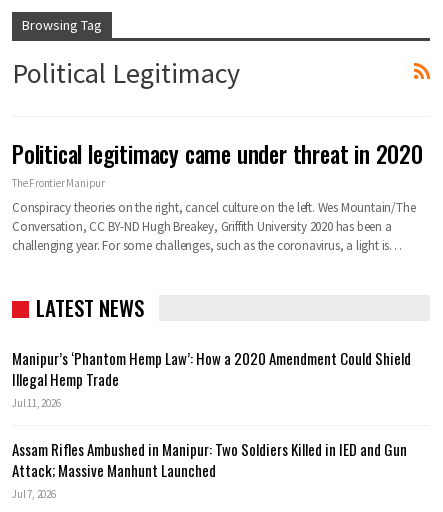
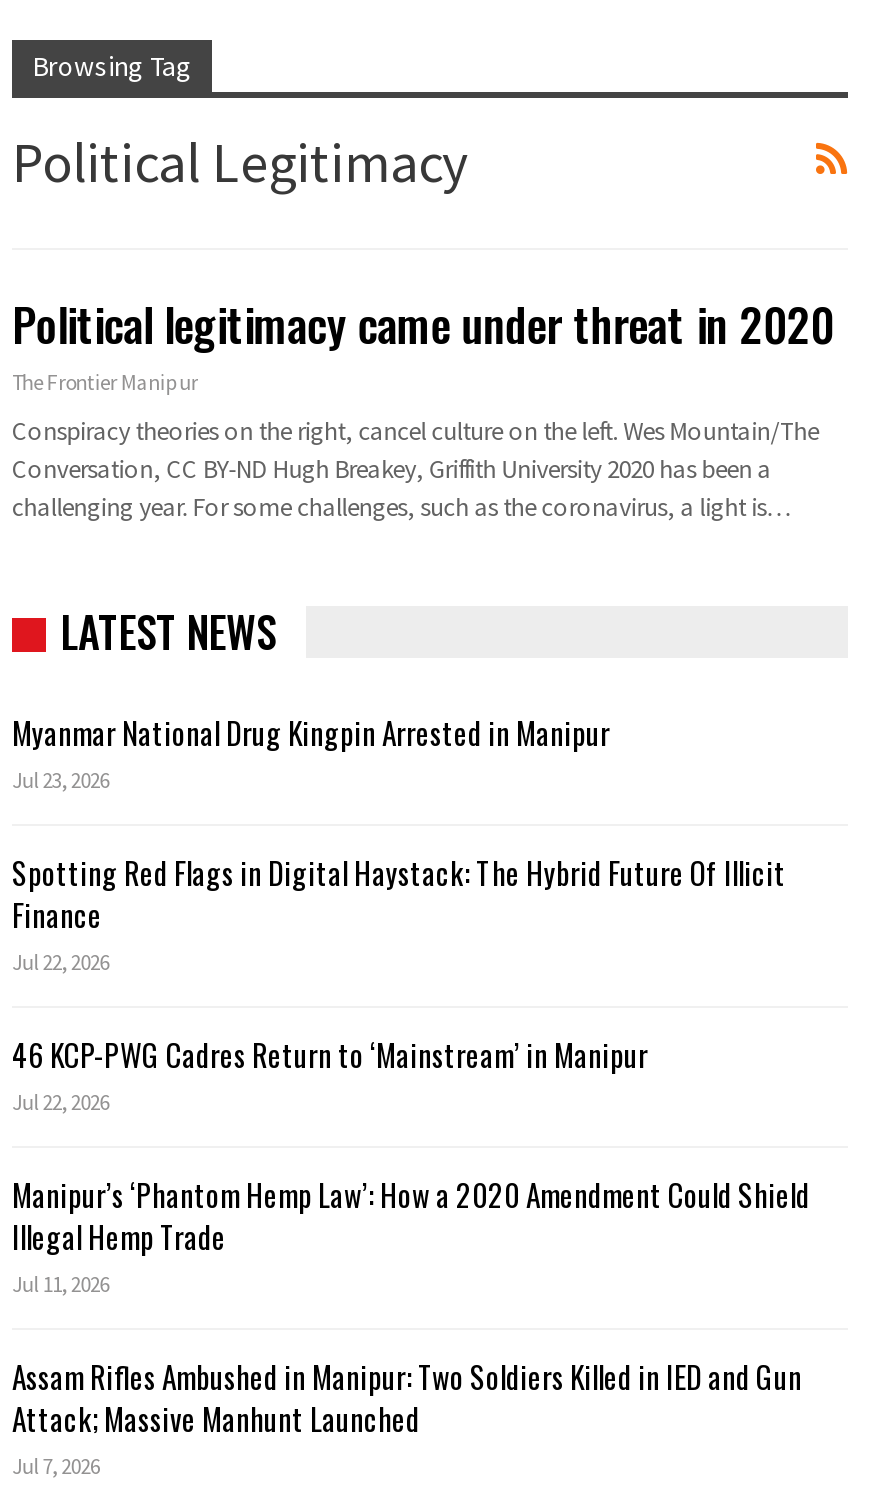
none -> [12,709,786,1115] Myanmar National Drug Kingpin Arrested in Manipur | Jul 23, 2026 | Spotting Red Flags in Digital Haystack: The Hybrid Future Of Illicit | Finance | Jul 22, 2026 | 46 KCP-PWG Cadres Return to ‘Mainstream’ in Manipur | Jul 22, 2026

